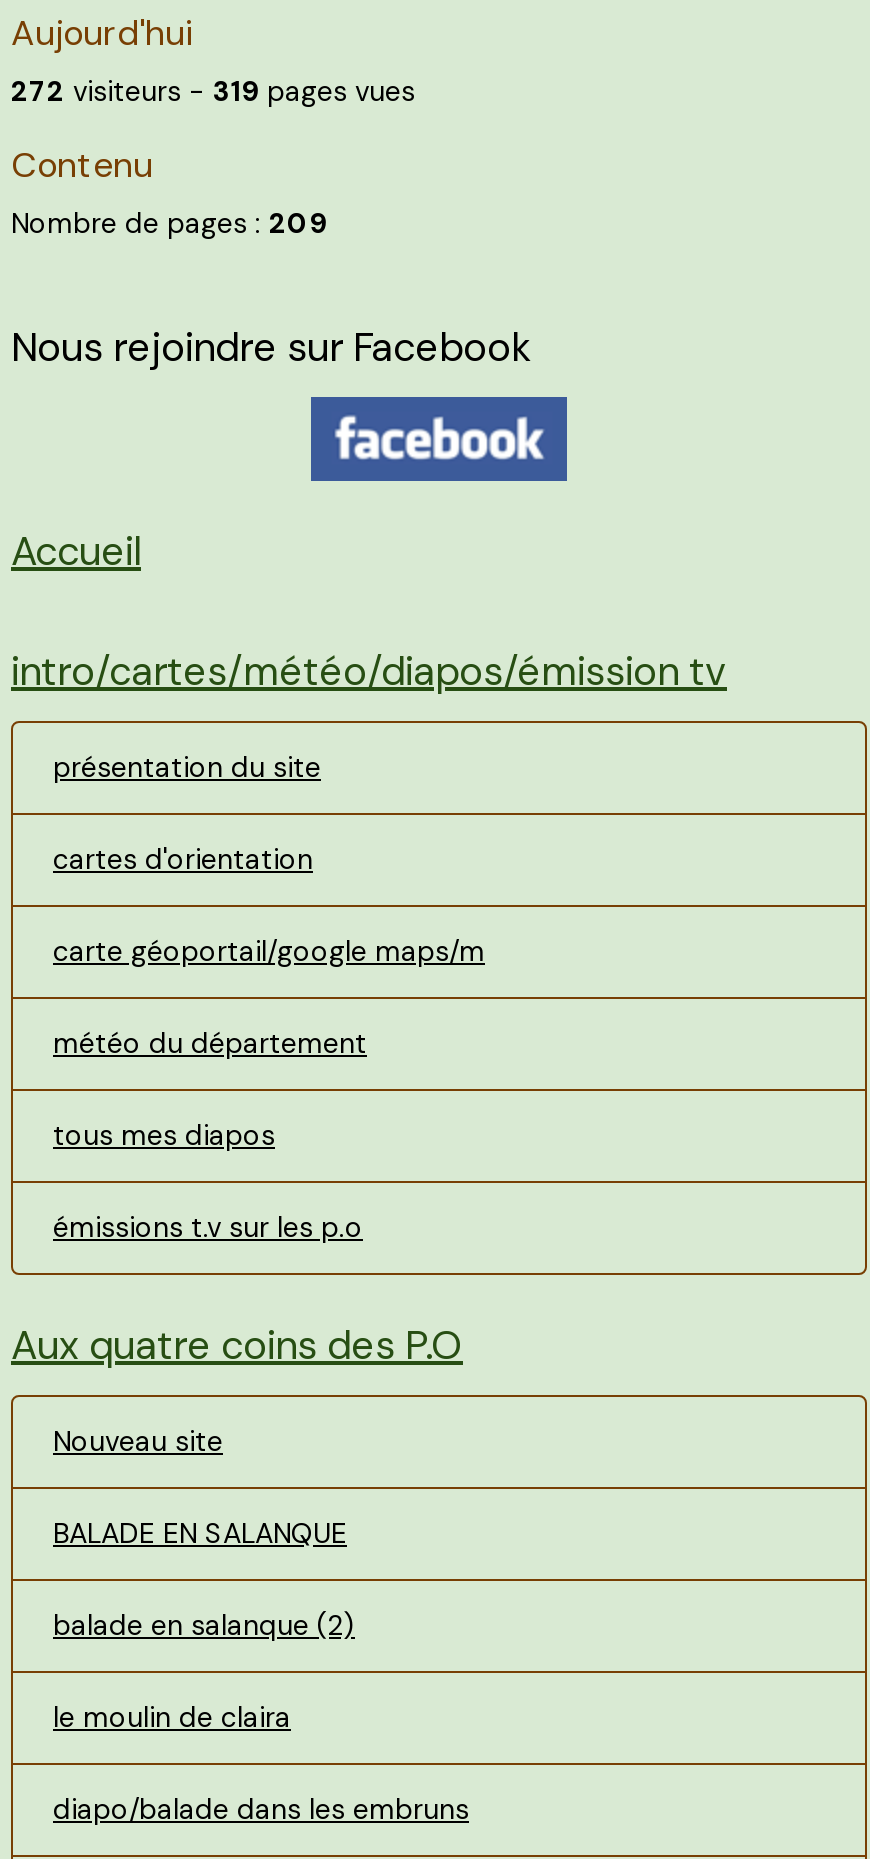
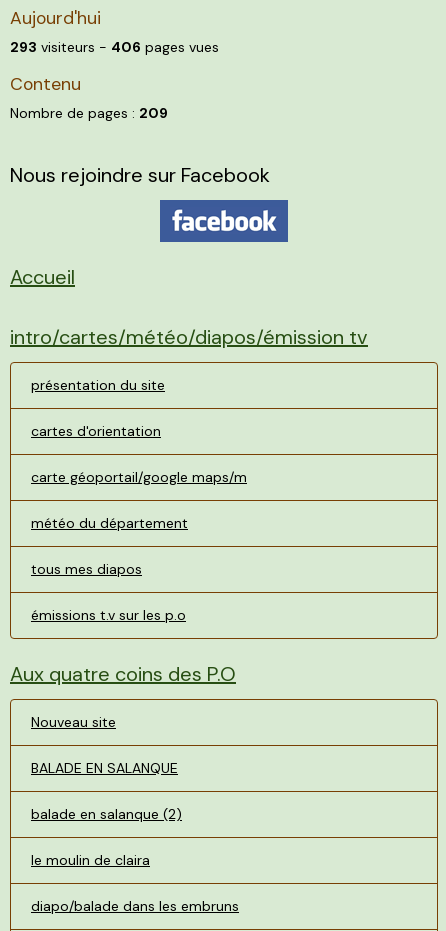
[11,74,415,110] 272 visiteurs - 319 pages vues -> [10,38,219,56] 293 visiteurs - 406 pages vues

